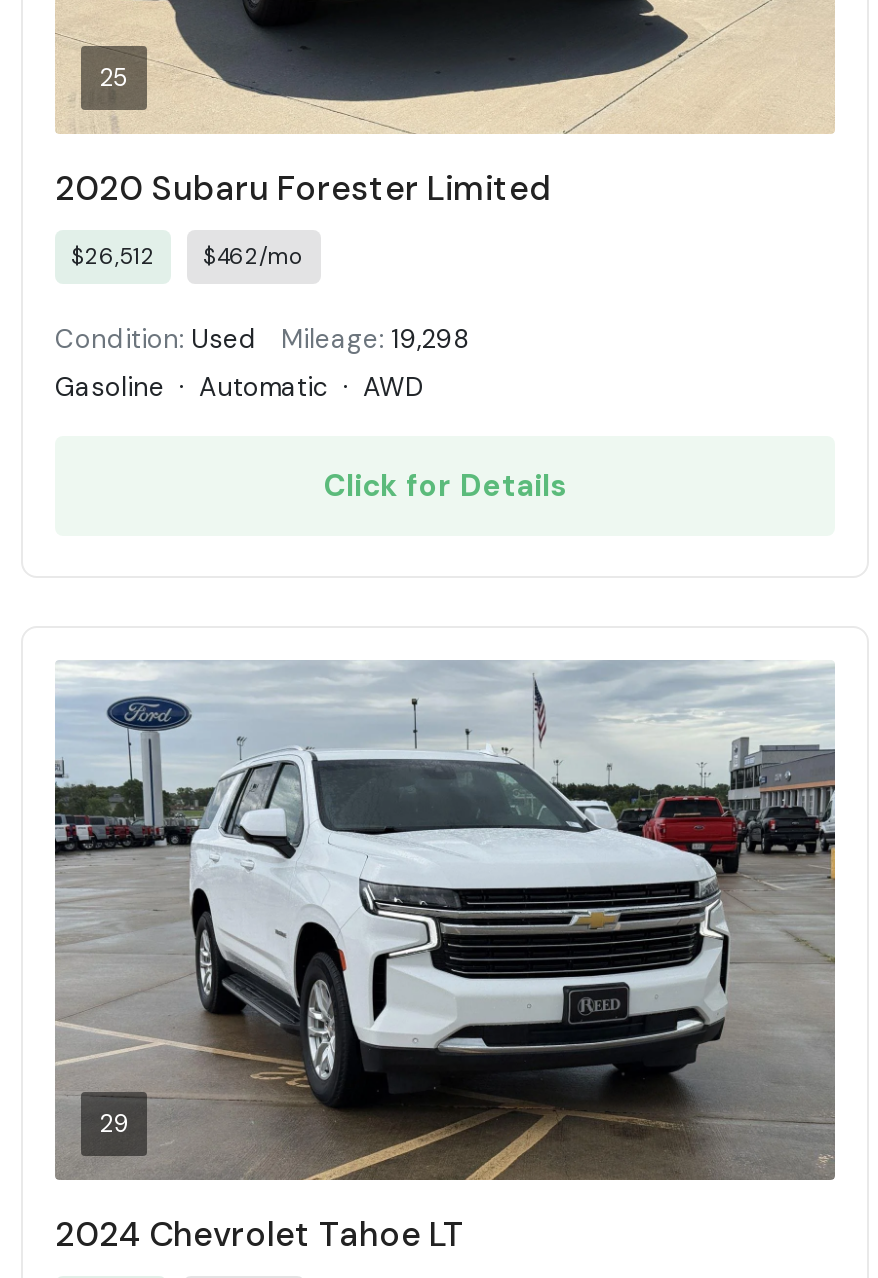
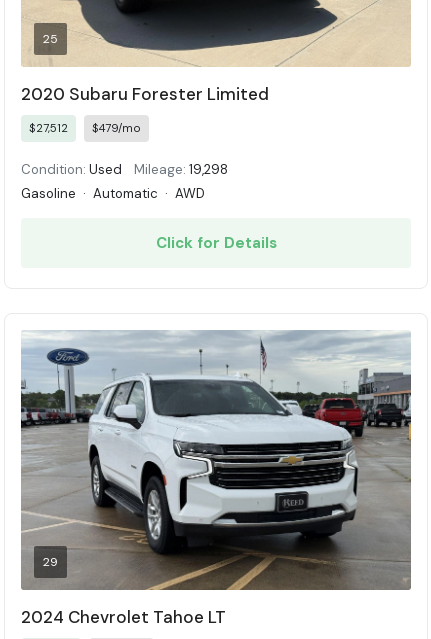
[71,242,305,270] $26,512 | $462/mo -> [29,121,141,135] $27,512 | $479/mo

